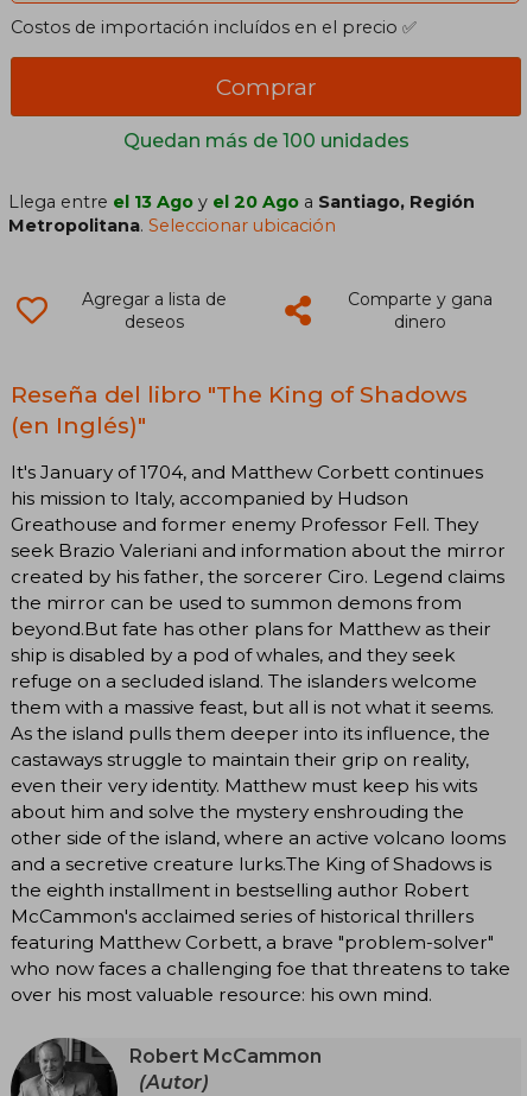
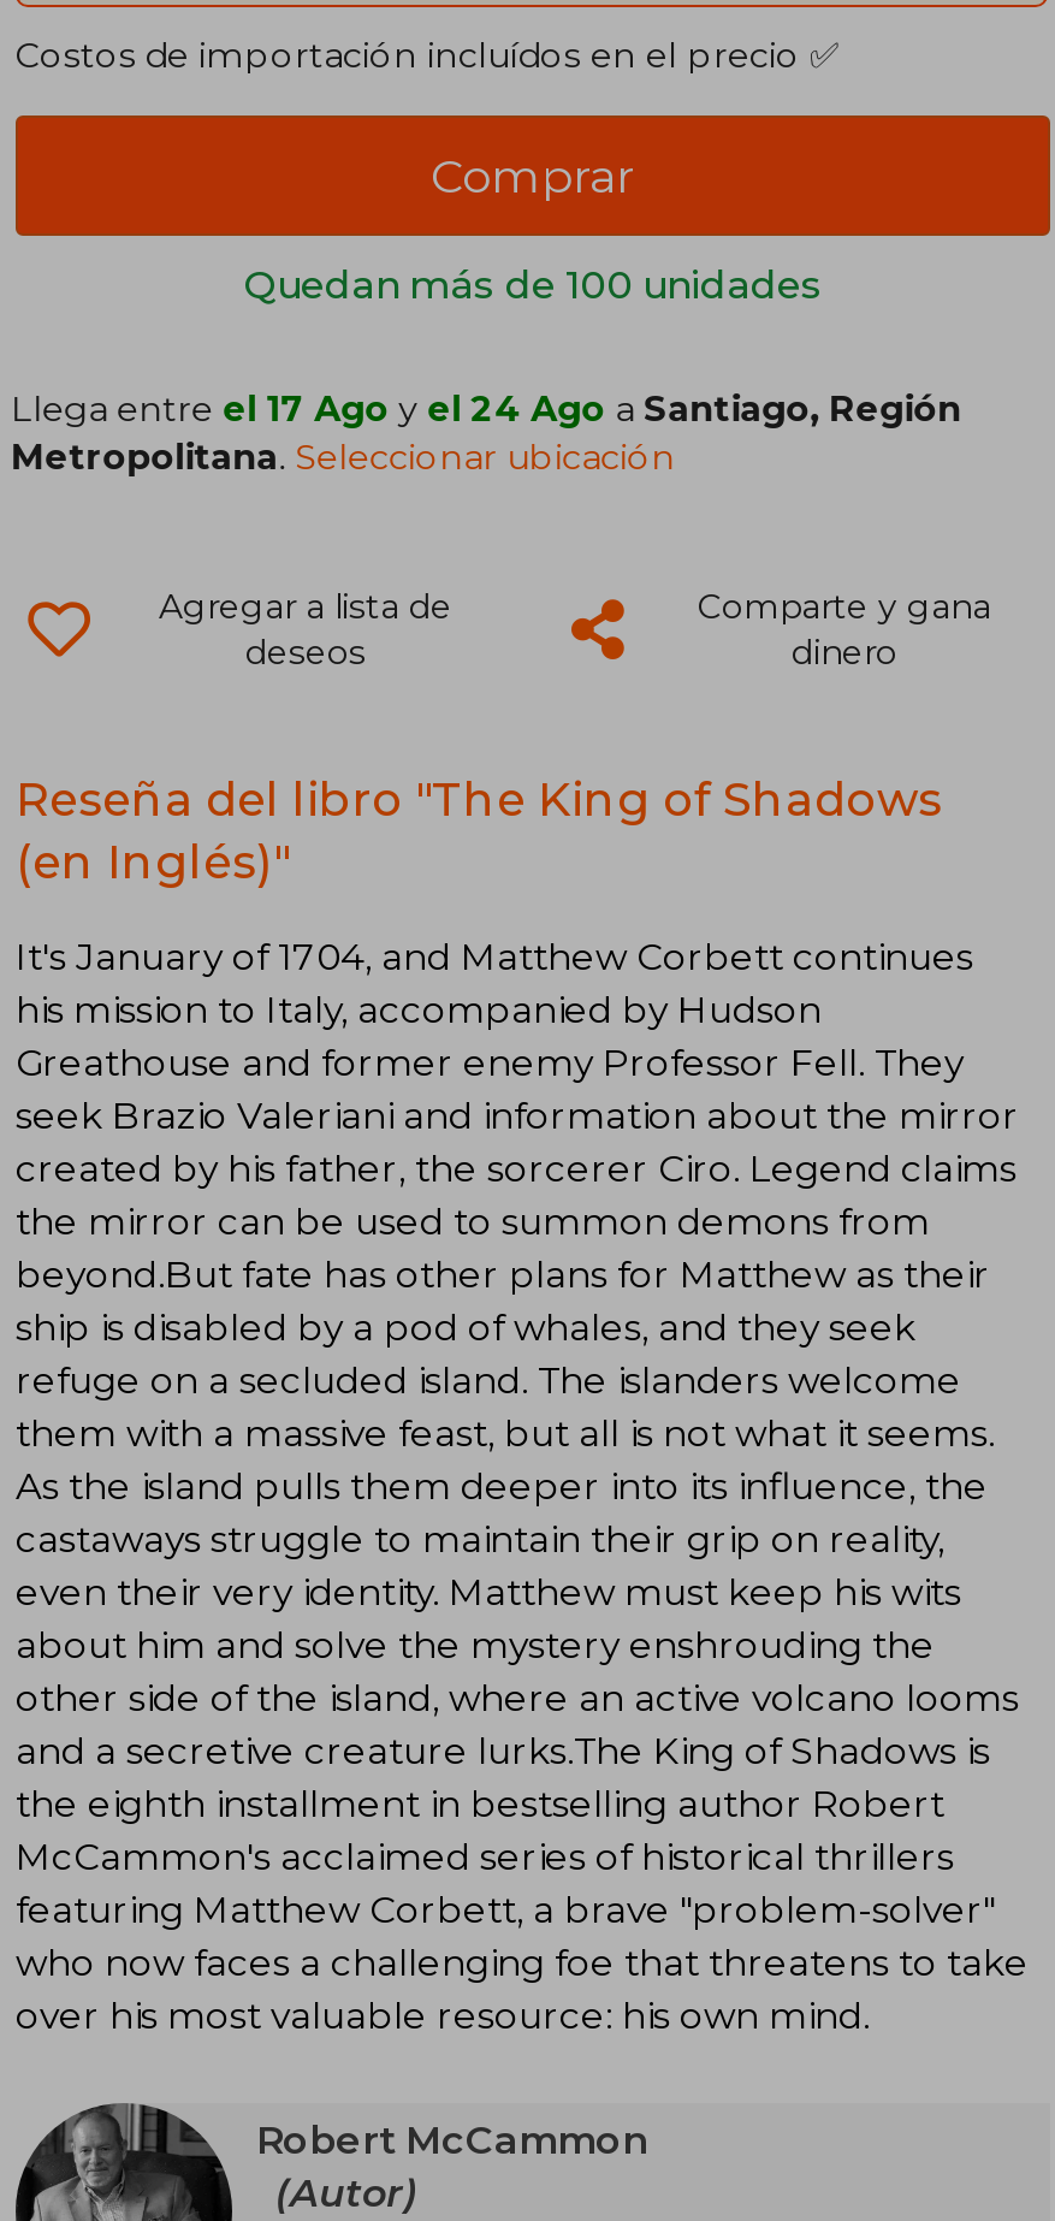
[9,191,475,212] Llega entre el 13 Ago y el 20 Ago a Santiago, Región -> [11,387,962,430] Llega entre el 17 Ago y el 24 Ago a Santiago, Región

